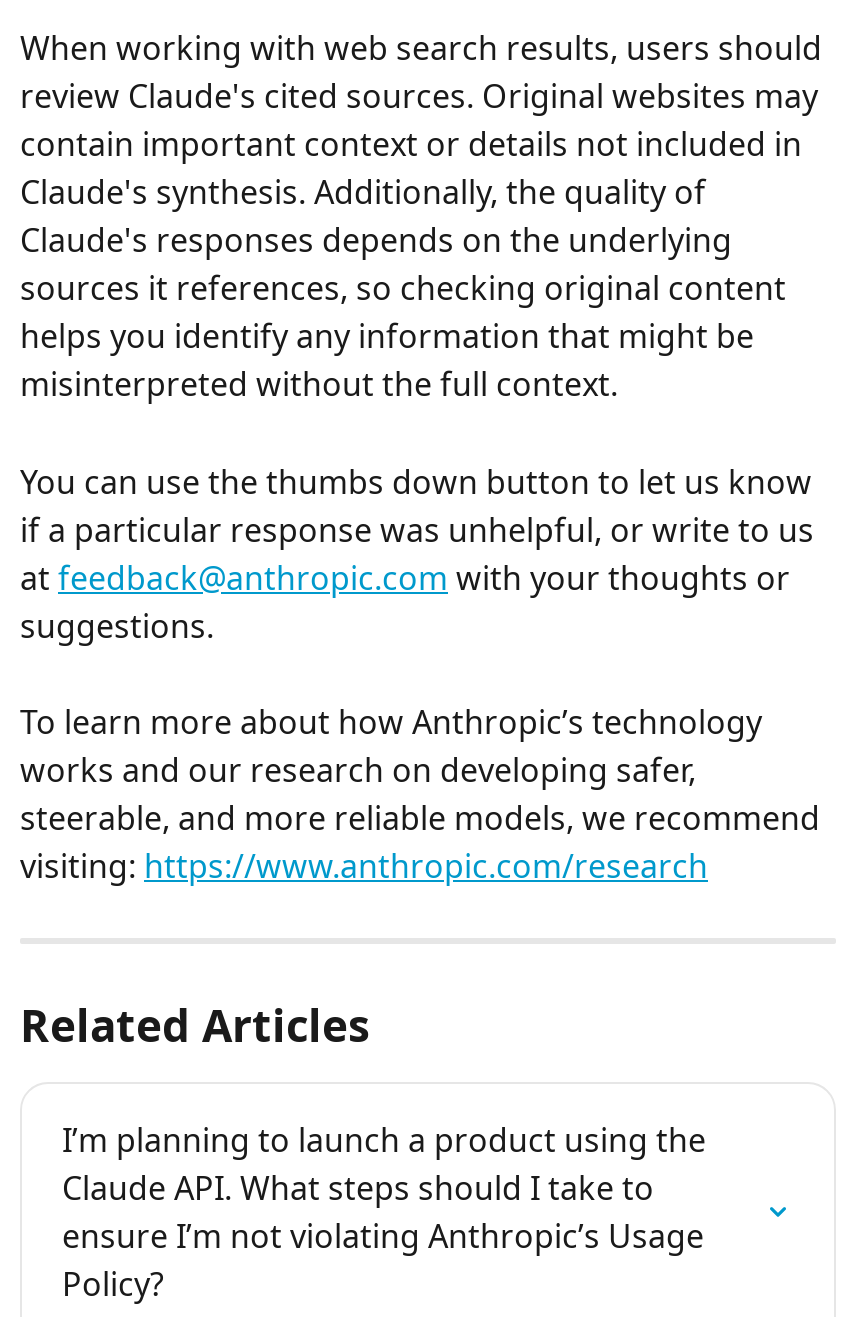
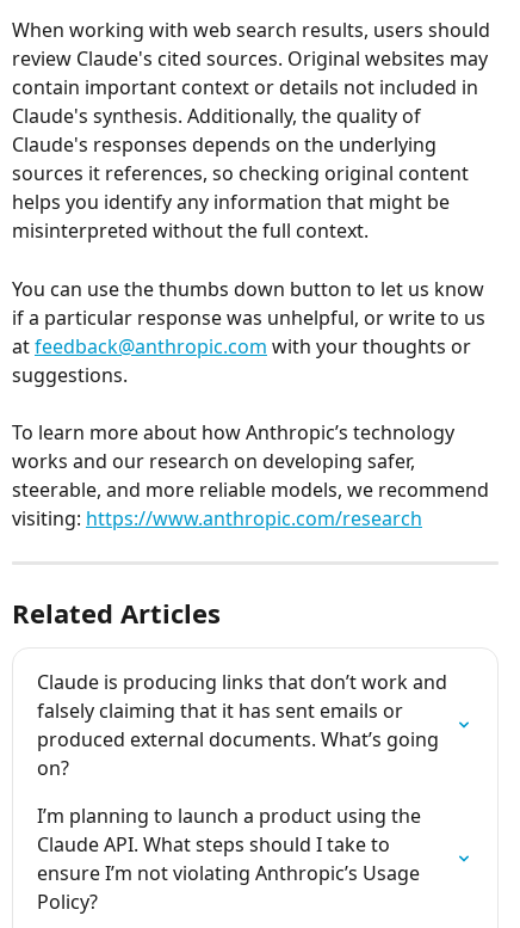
none -> [37,669,452,781] Claude is producing links that don’t work and | falsely claiming that it has sent emails or | produced external documents. What’s going | on?

